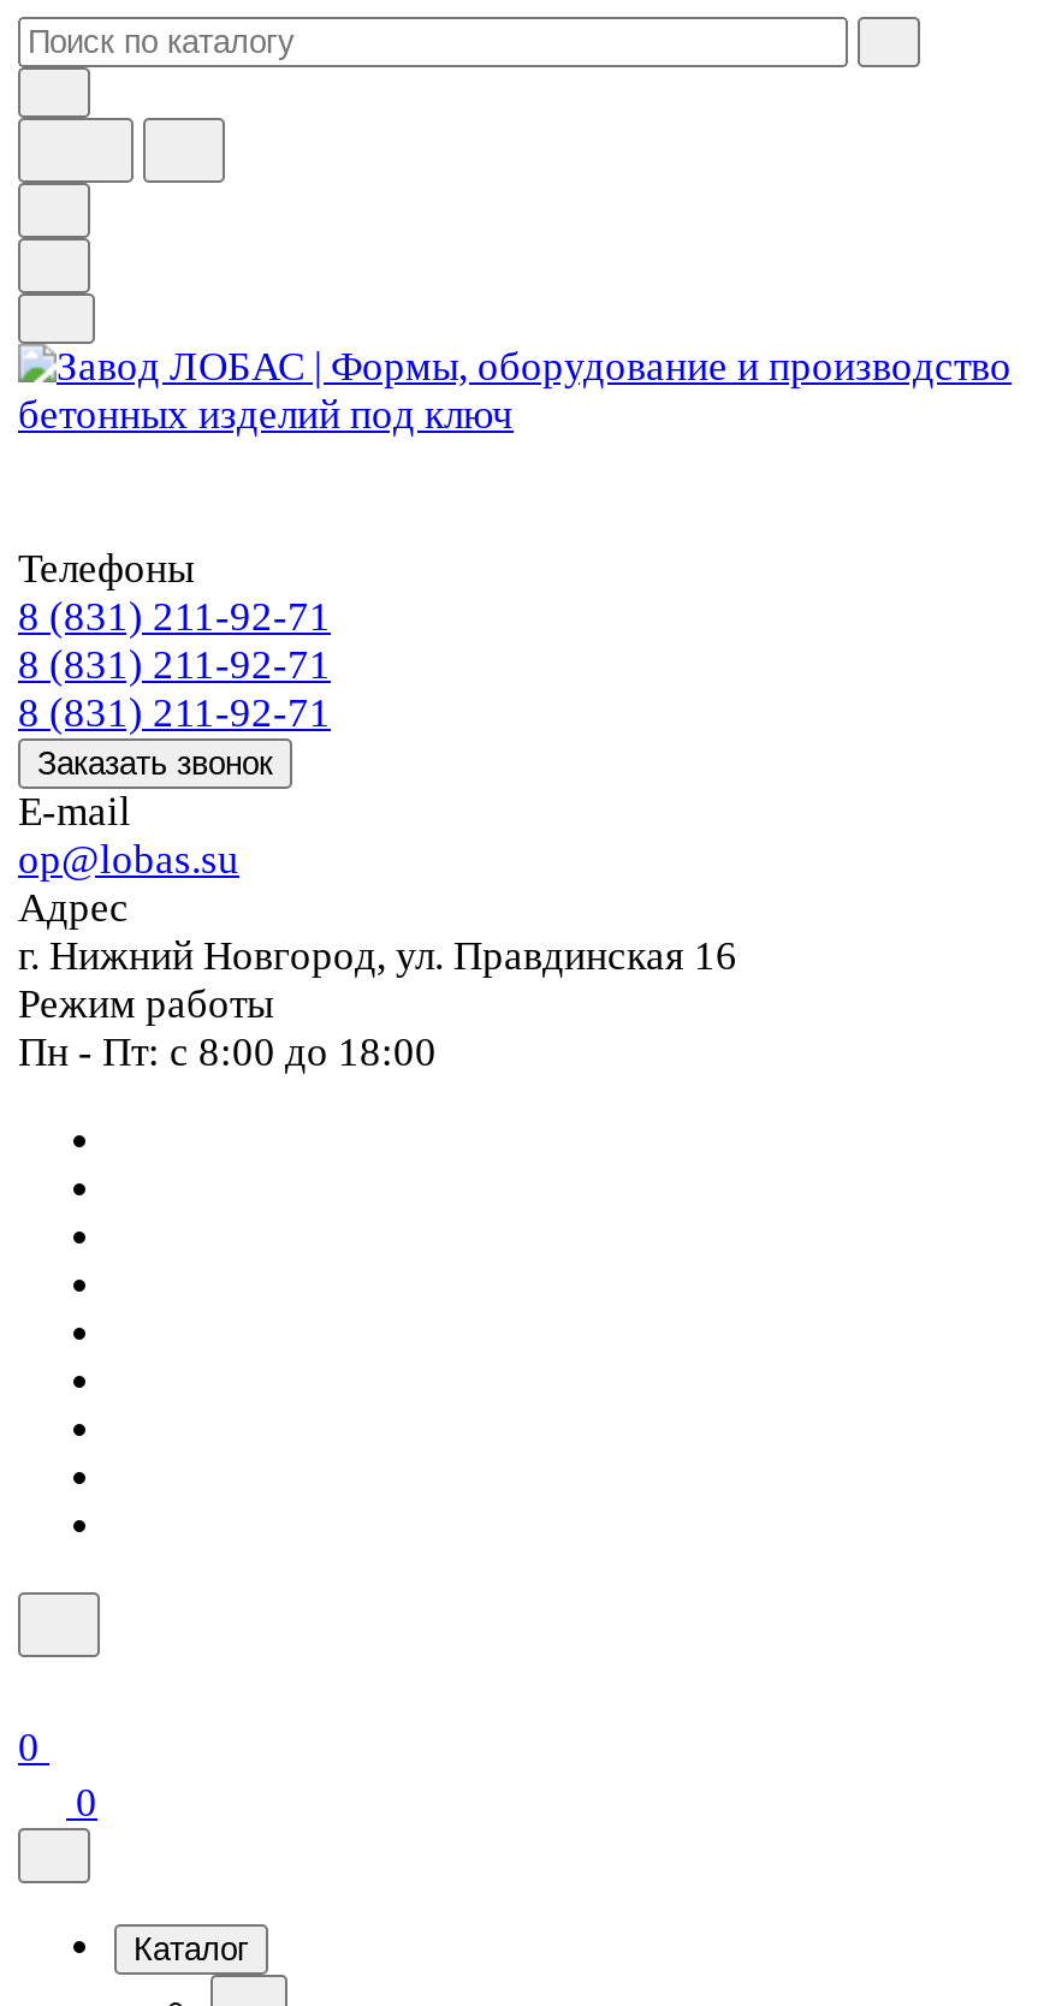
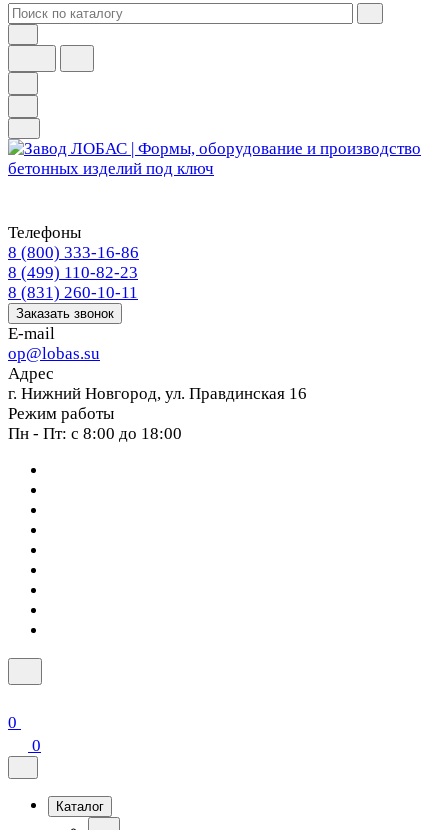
[18,594,331,640] 8 (831) 211-92-71 -> [8,243,139,262] 8 (800) 333-16-86
[18,642,331,688] 8 (831) 211-92-71 -> [8,263,138,282] 8 (499) 110-82-23
[18,690,331,736] 8 (831) 211-92-71 -> [8,283,138,302] 8 (831) 260-10-11

